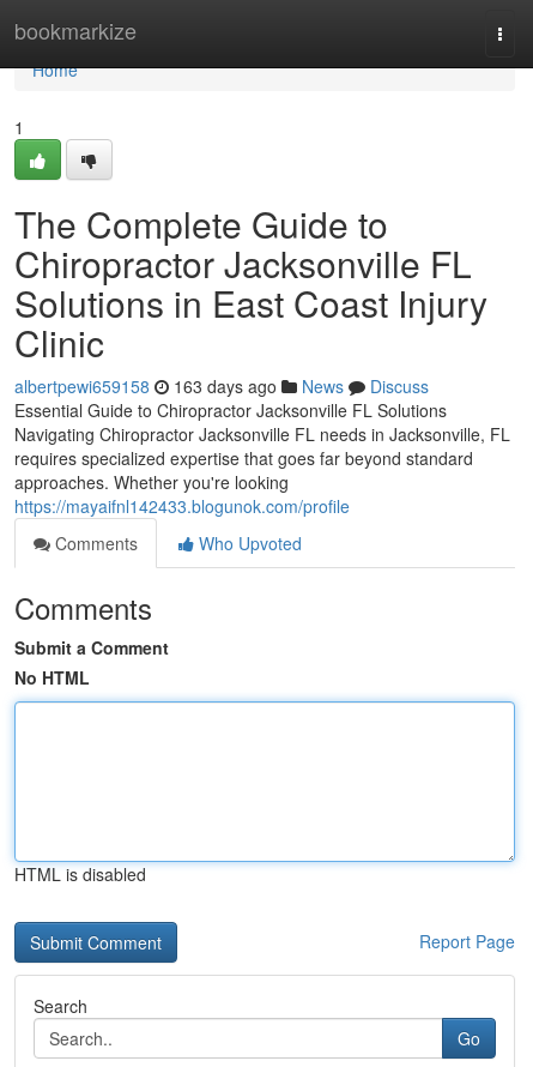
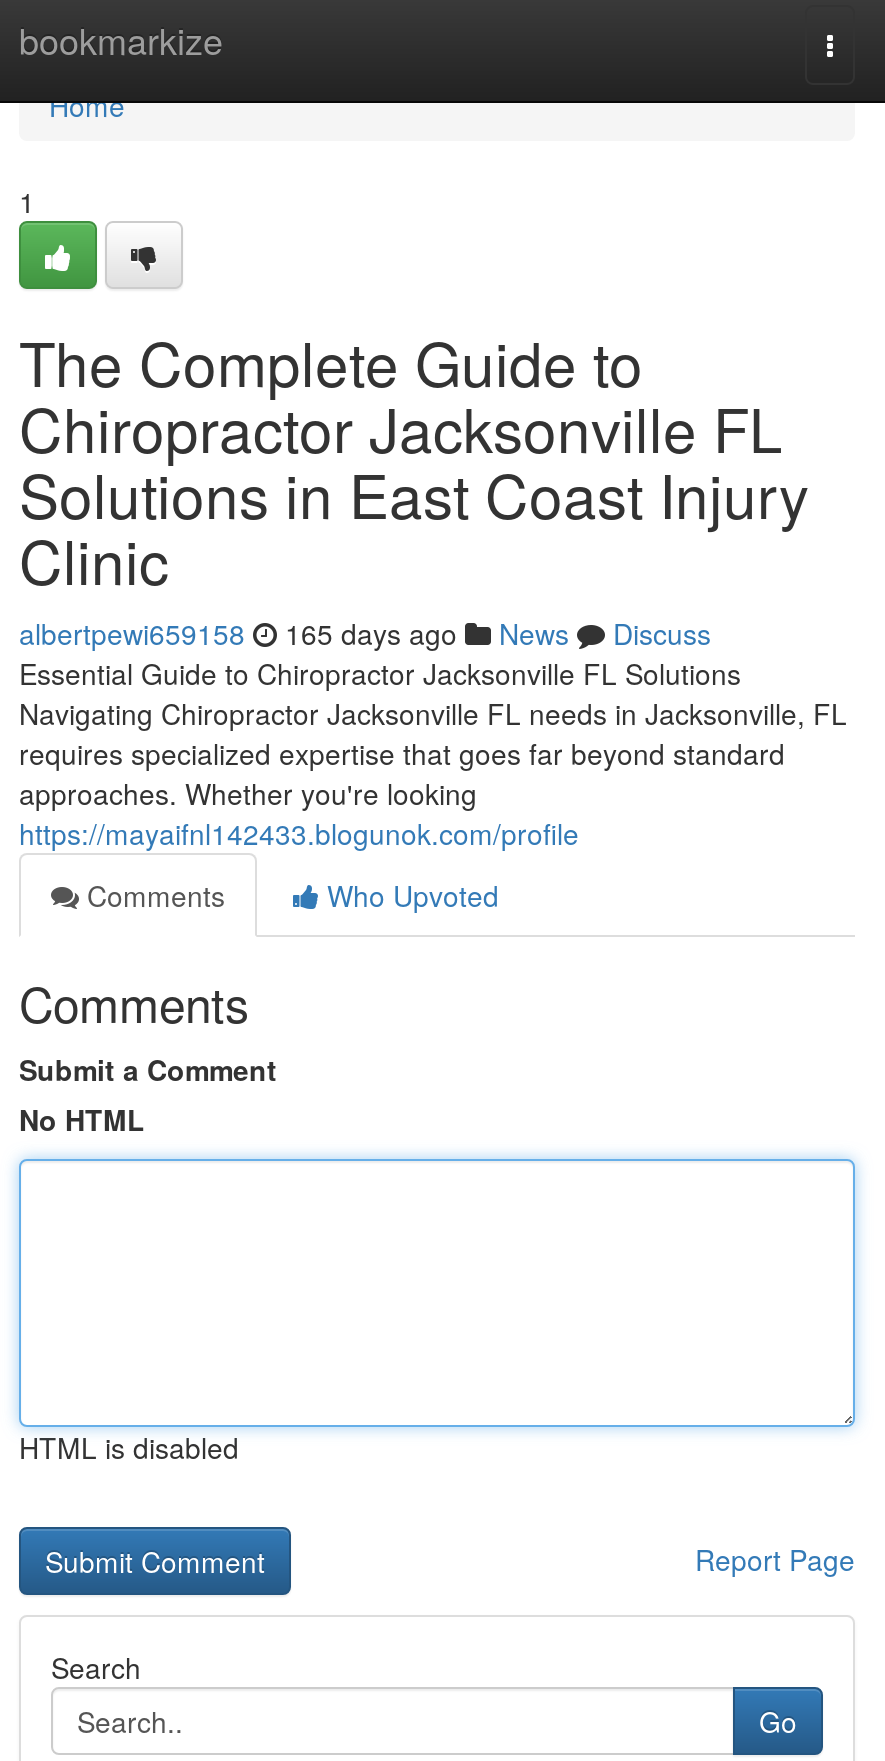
[14,374,429,398] albertpewi659158 163 days ago News Discuss -> [19,613,711,653] albertpewi659158 165 days ago News Discuss

